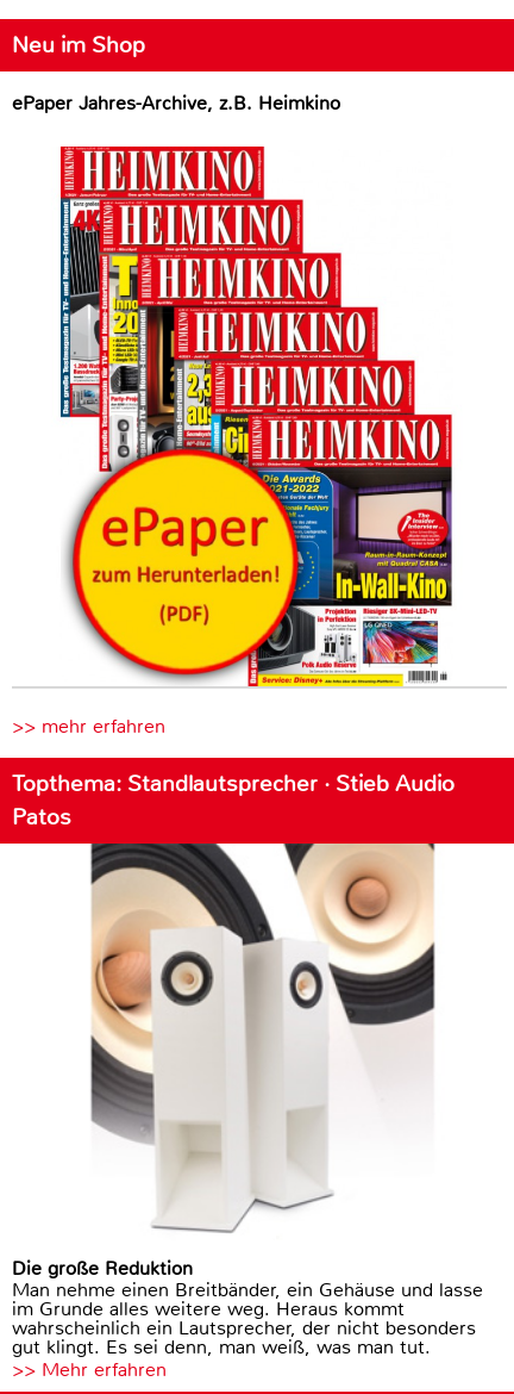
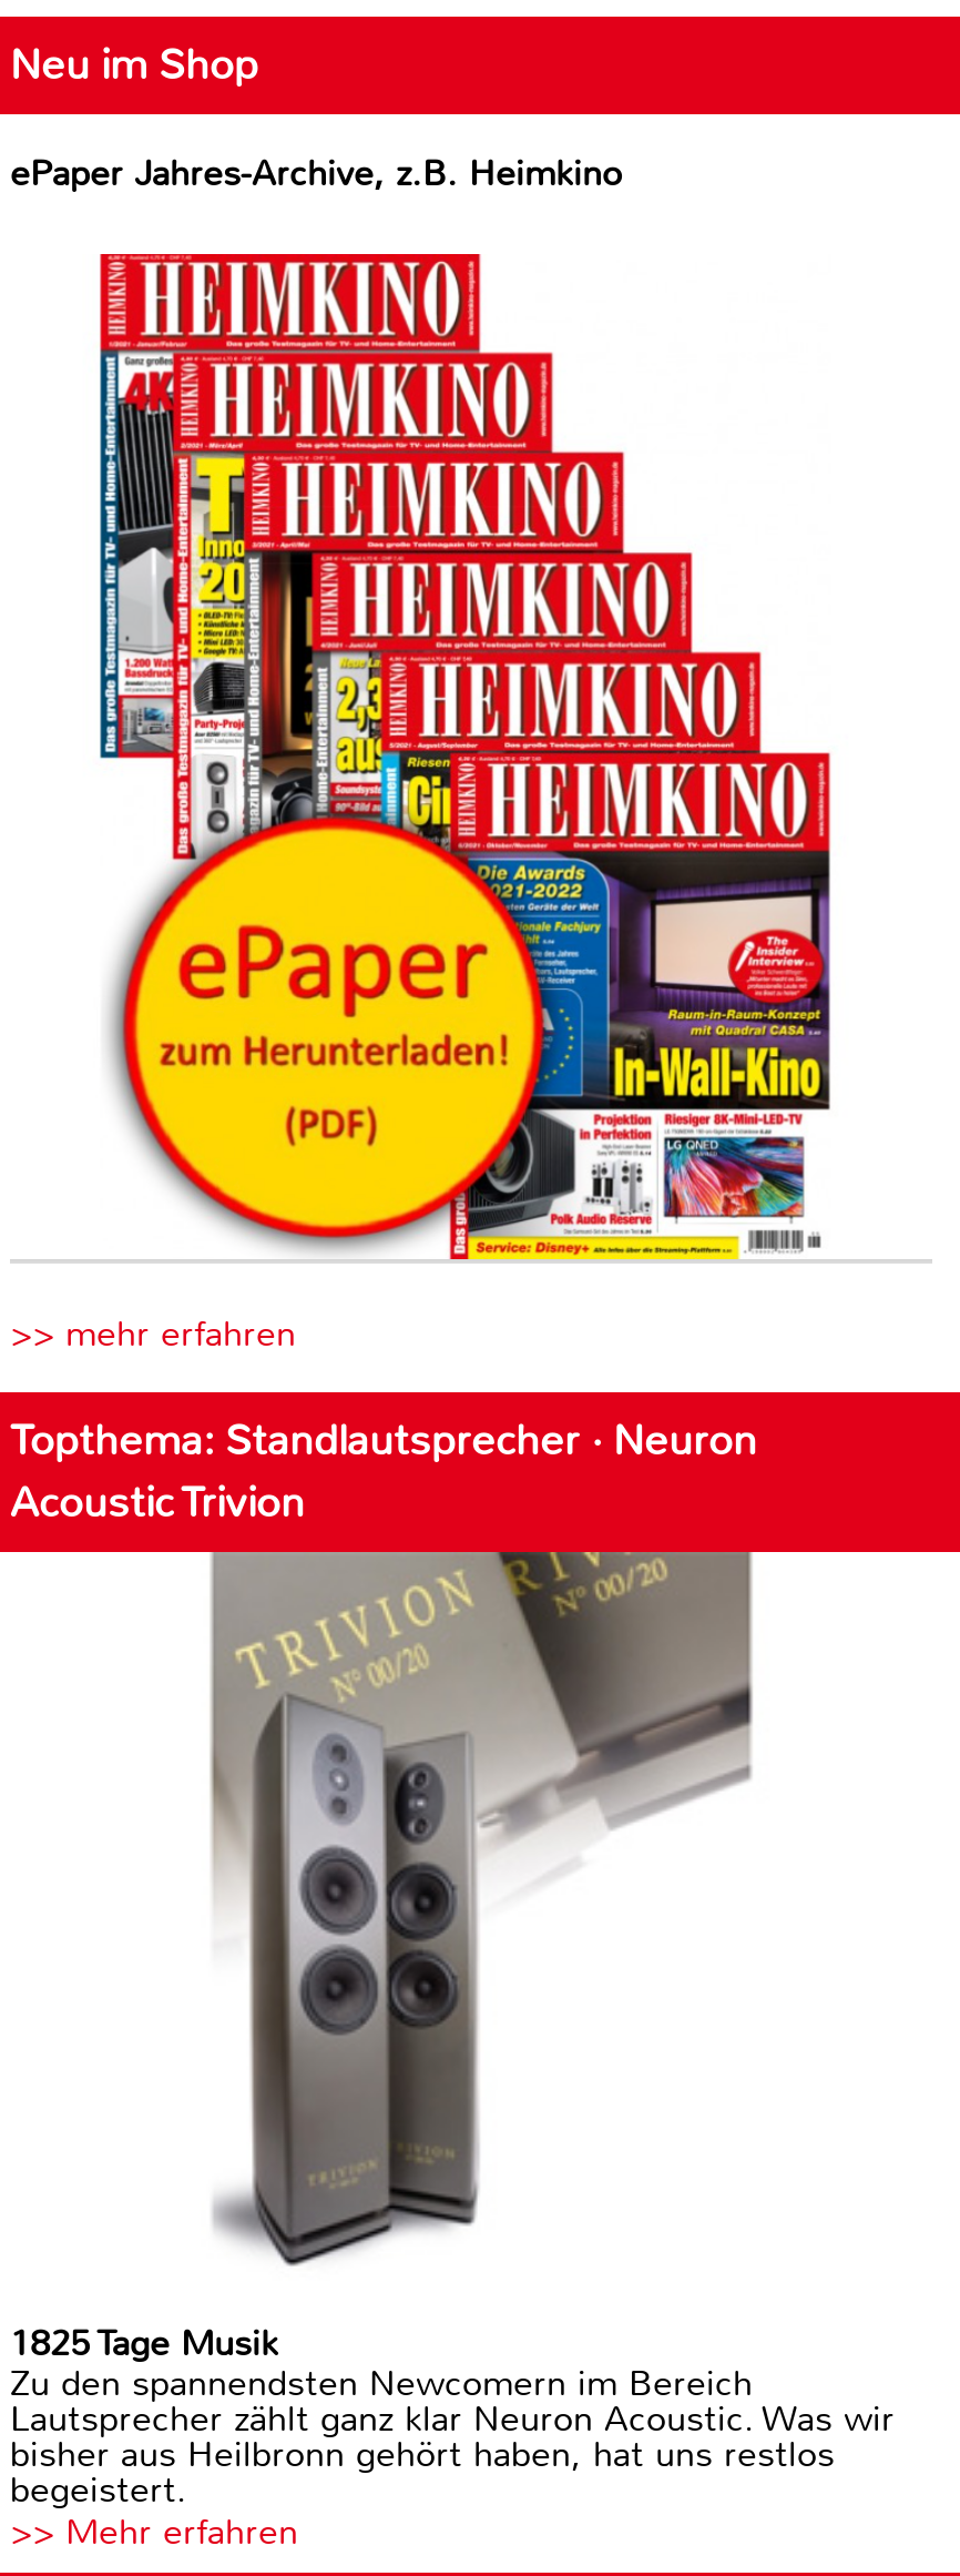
[12,769,455,832] Topthema: Standlautsprecher · Stieb Audio | Patos -> [10,1413,757,1531] Topthema: Standlautsprecher · Neuron | Acoustic Trivion
[12,842,483,1360] [image] | Die große Reduktion | Man nehme einen Breitbänder, ein Gehäuse und lasse | im Grunde alles weitere weg. Heraus kommt | wahrscheinlich ein Lautsprecher, der nicht besonders | gut klingt. Es sei denn, man weiß, was man tut. -> [10,1550,895,2513] [image] | 1825 Tage Musik | Zu den spannendsten Newcomern im Bereich | Lautsprecher zählt ganz klar Neuron Acoustic. Was wir | bisher aus Heilbronn gehört haben, hat uns restlos | begeistert.

